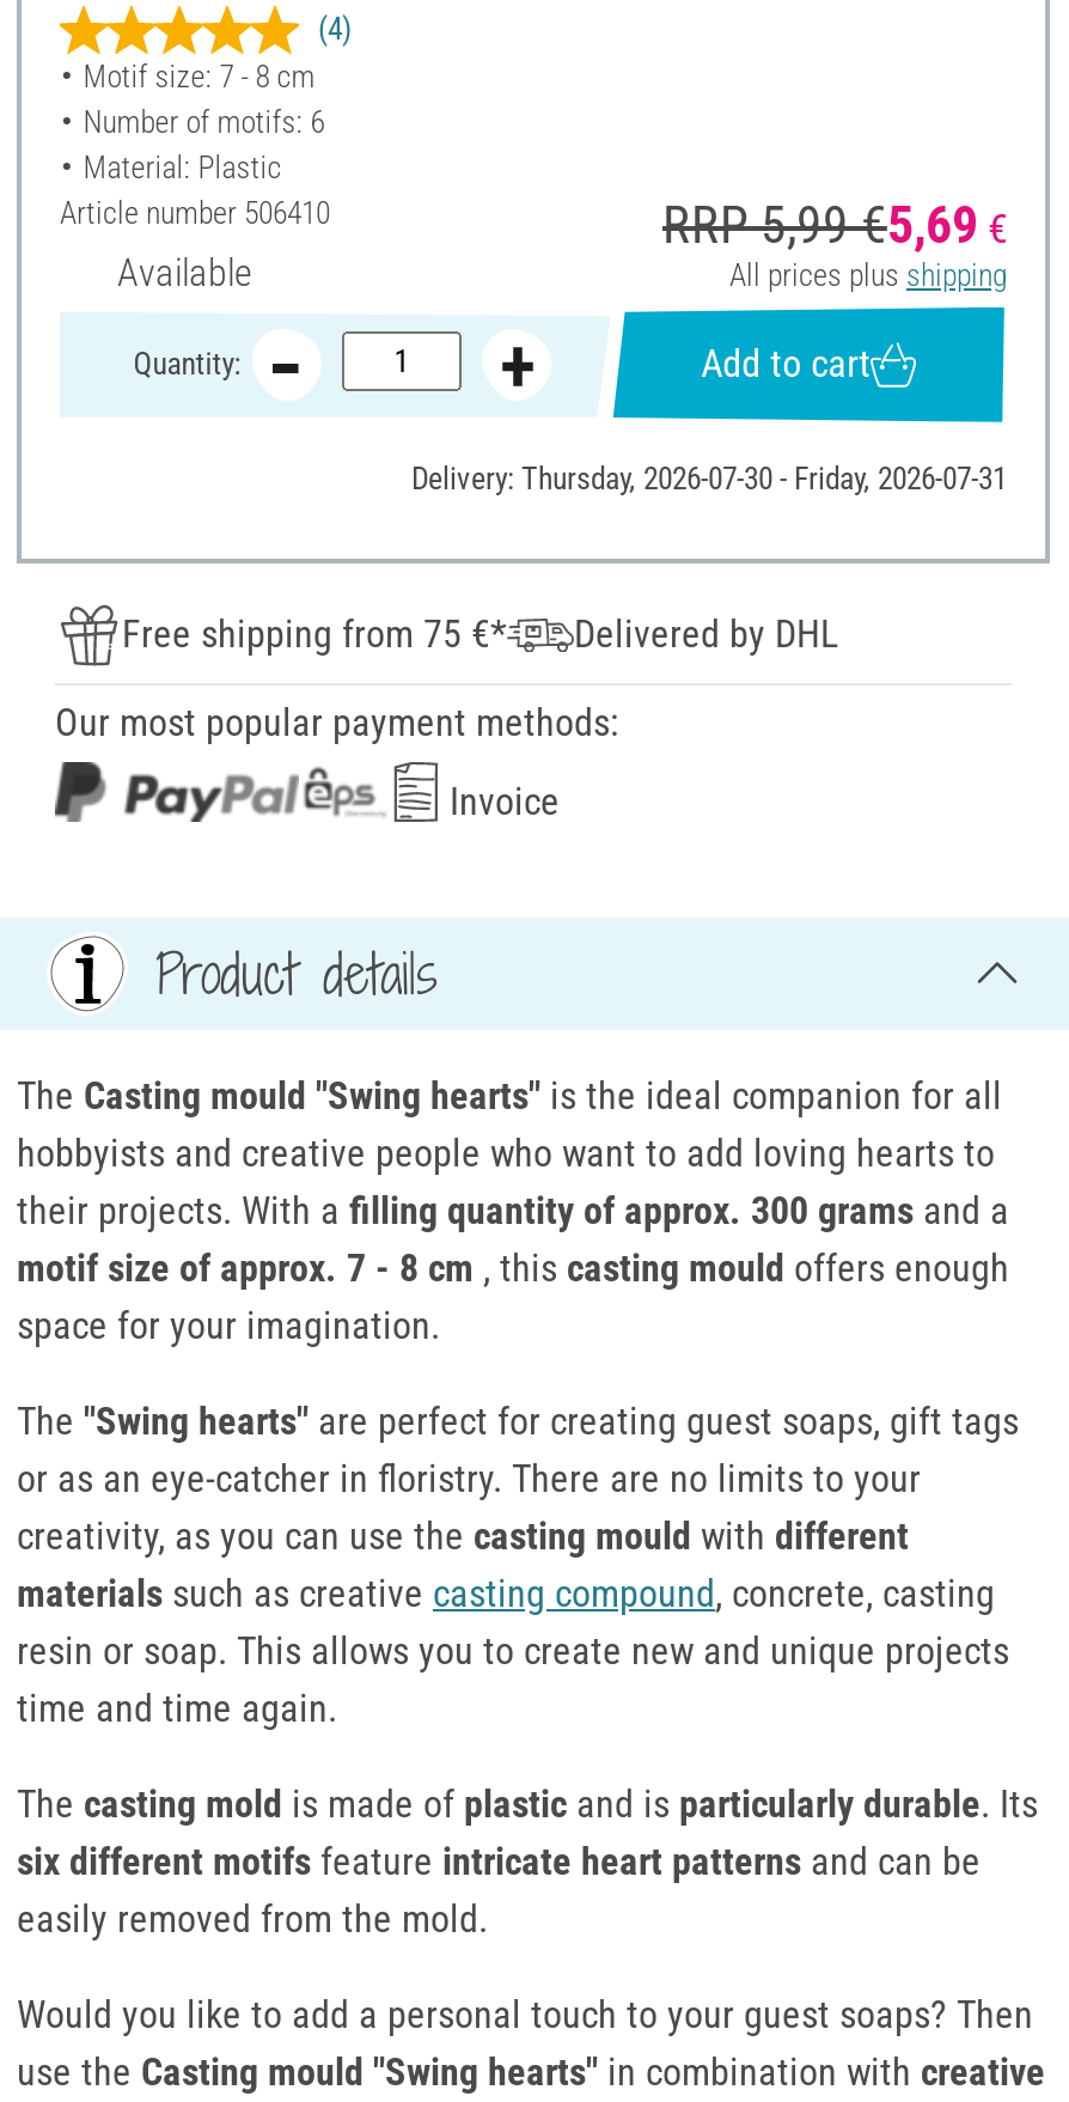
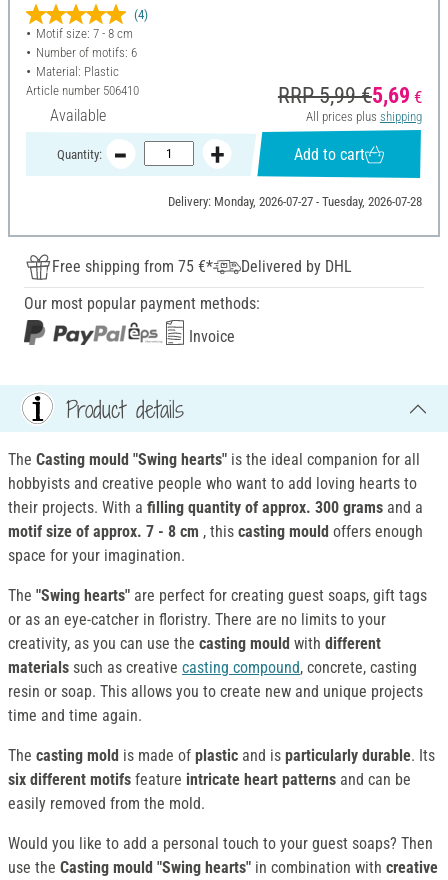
[411,461,1007,497] Delivery: Thursday, 2026-07-30 - Friday, 2026-07-31 -> [168,194,422,209] Delivery: Monday, 2026-07-27 - Tuesday, 2026-07-28

